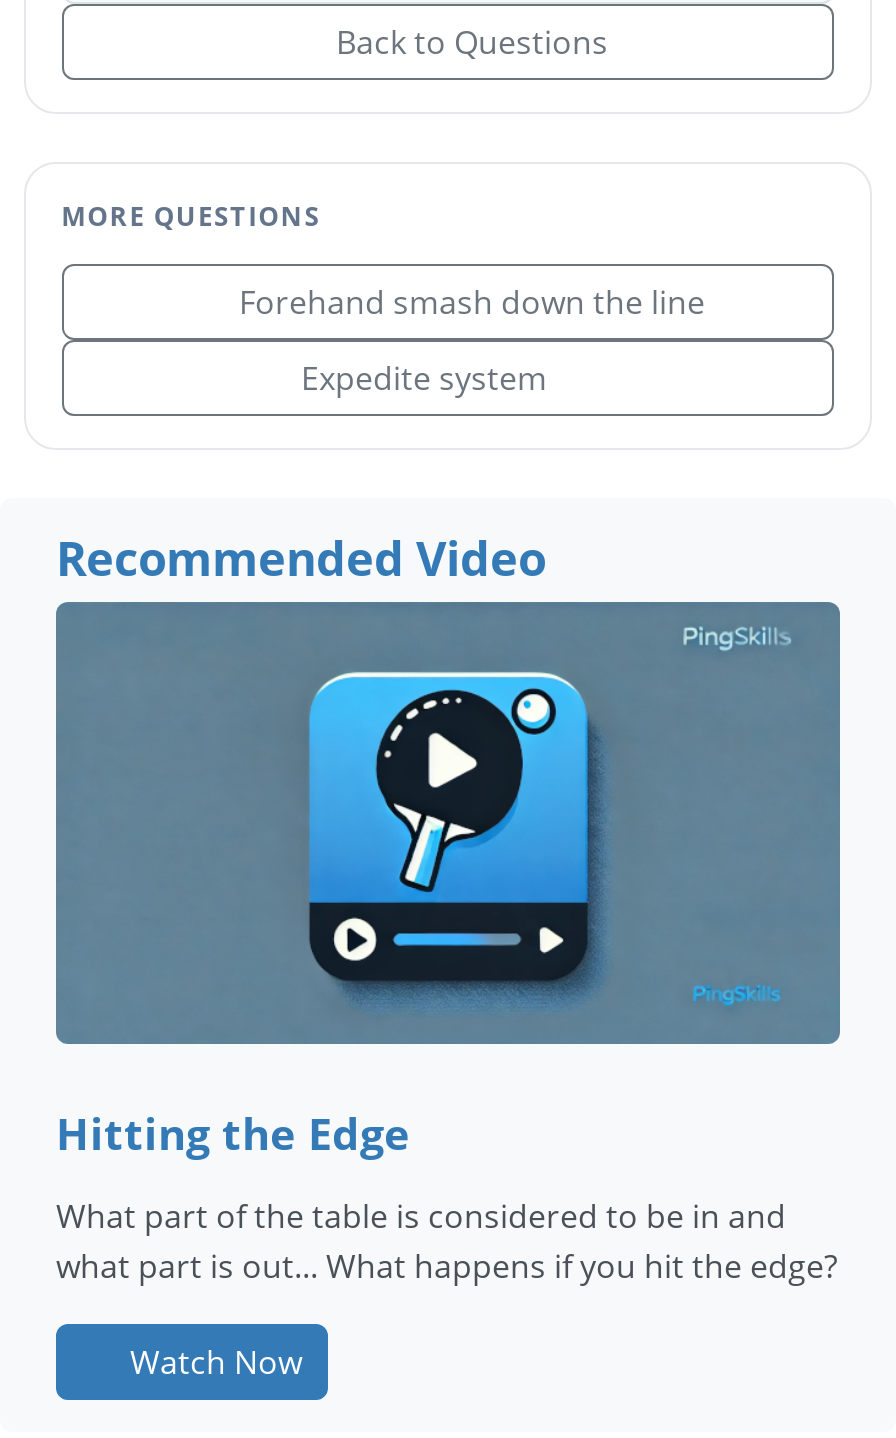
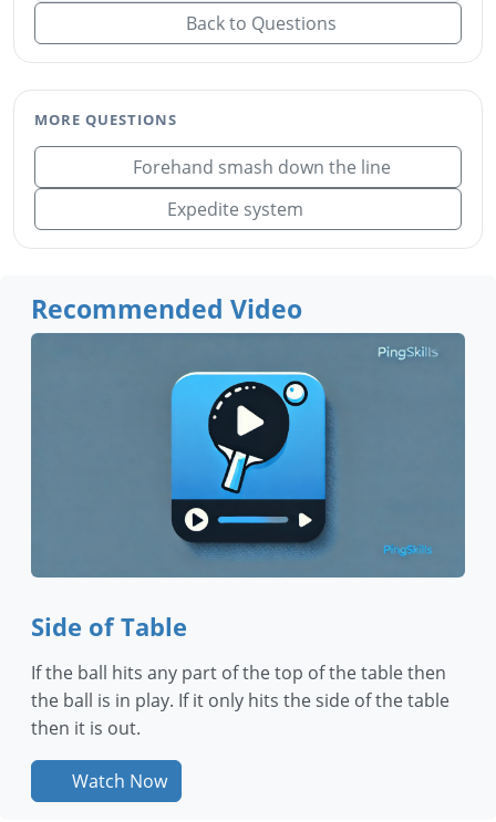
[56,1103,410,1161] Hitting the Edge -> [31,610,187,642] Side of Table
[56,1193,838,1287] What part of the table is considered to be in and | what part is out... What happens if you hit the edge? -> [31,660,449,740] If the ball hits any part of the top of the table then | the ball is in play. If it only hits the side of the table | then it is out.

